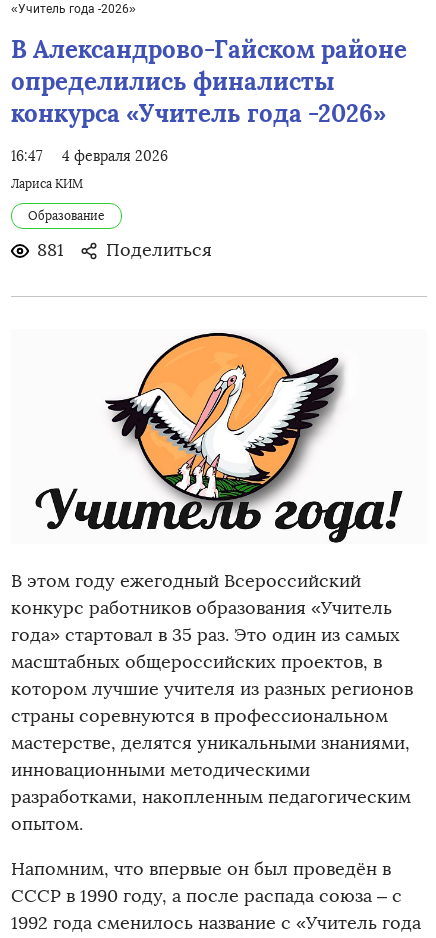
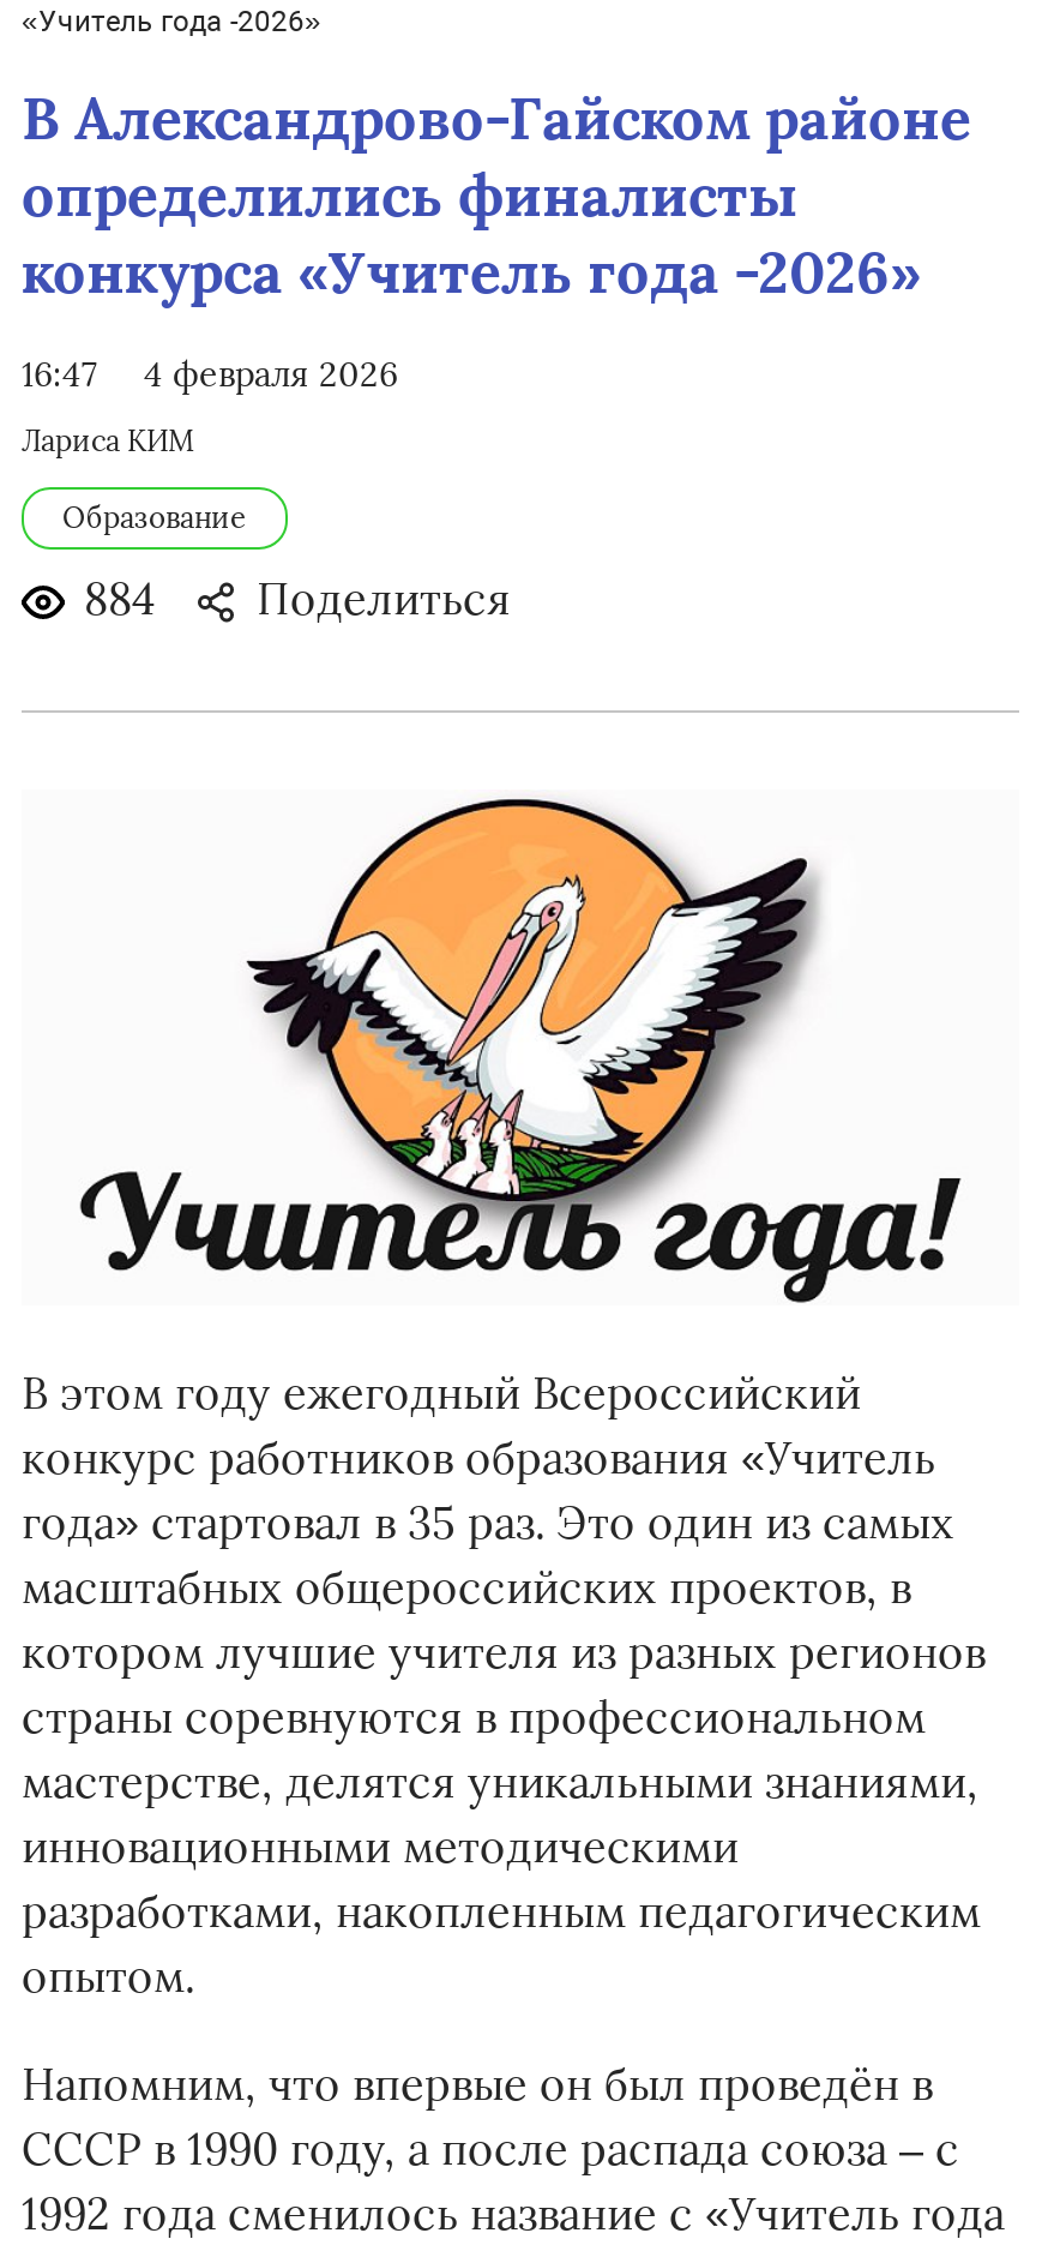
[37,239,212,261] 881 Поделиться -> [84,575,511,628] 884 Поделиться

